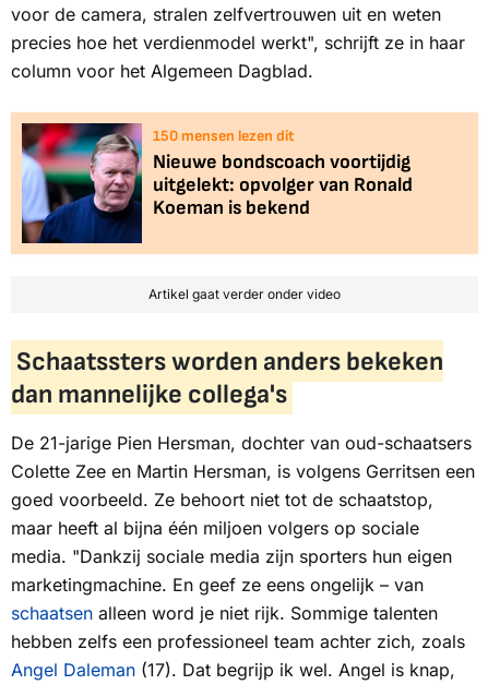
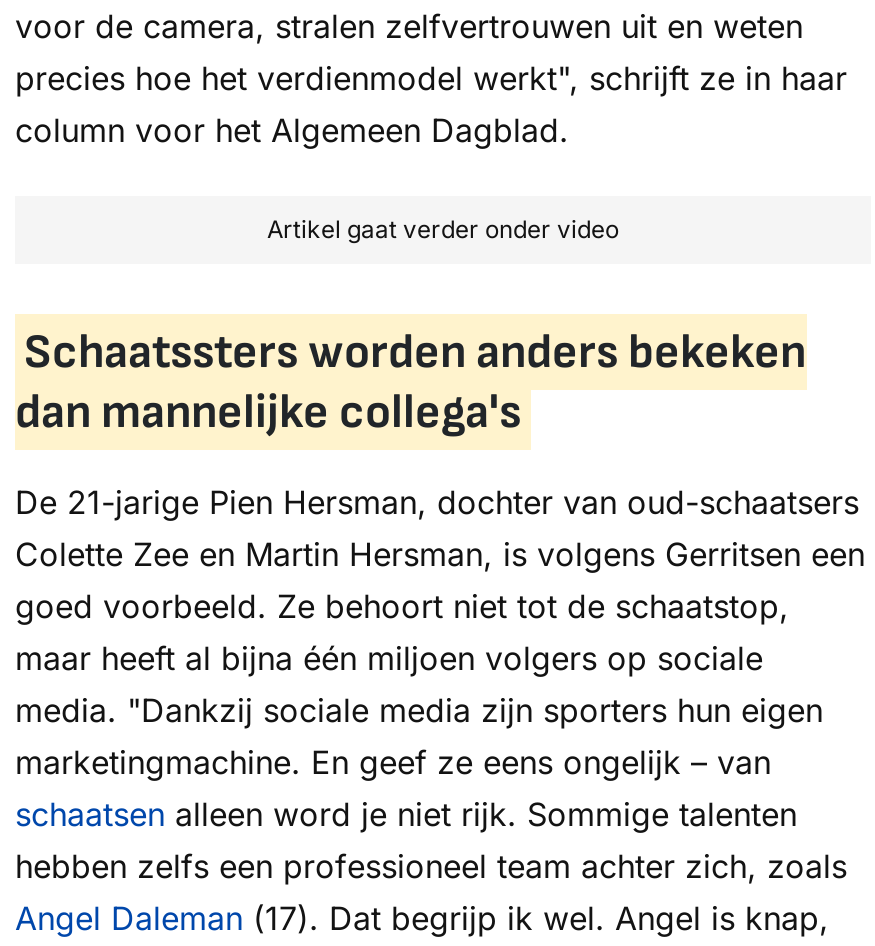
[11,112,478,254] [image] | 150 mensen lezen dit | Nieuwe bondscoach voortijdig | uitgelekt: opvolger van Ronald | Koeman is bekend -> none

